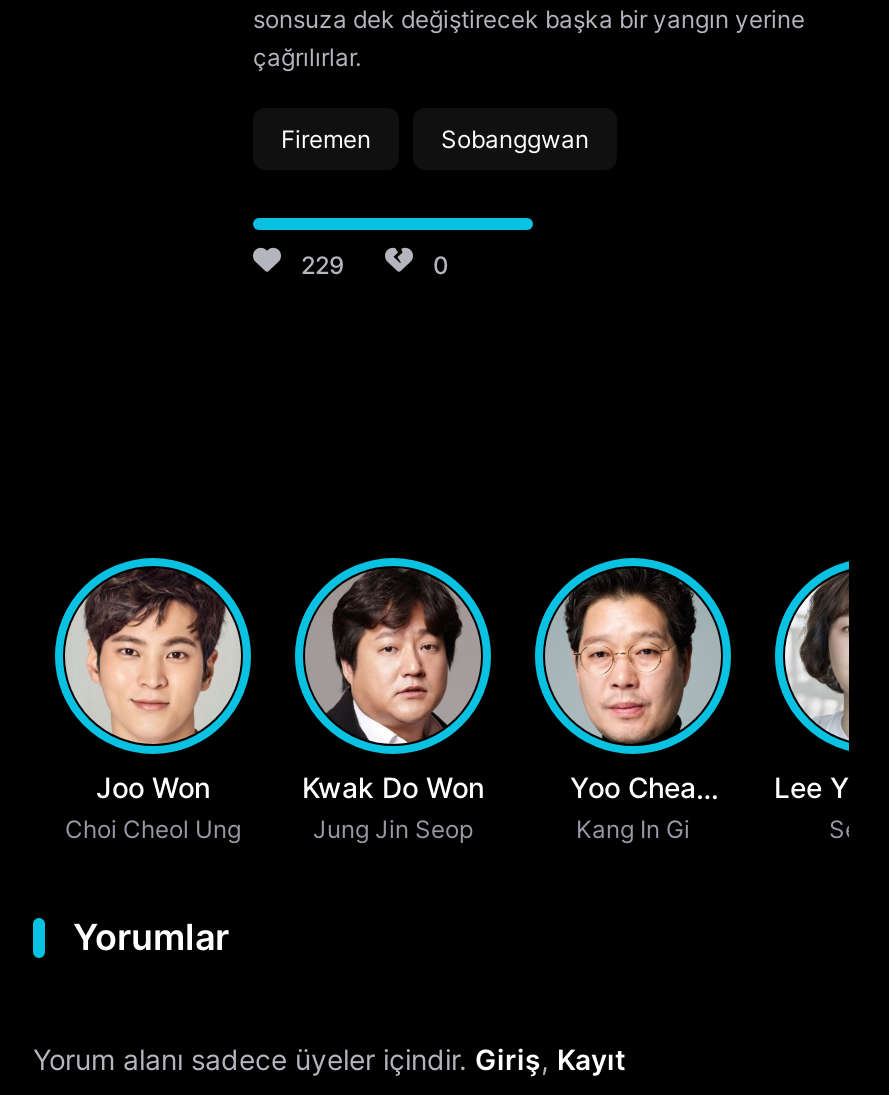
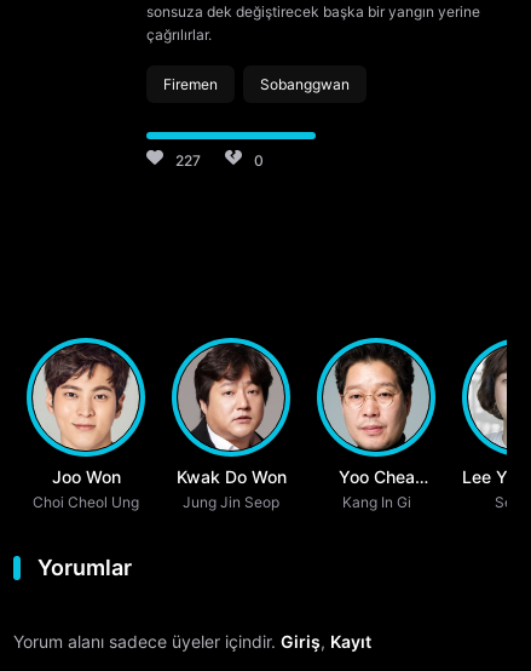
[301,250,345,280] 229 -> [175,152,201,170] 227

